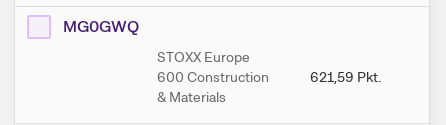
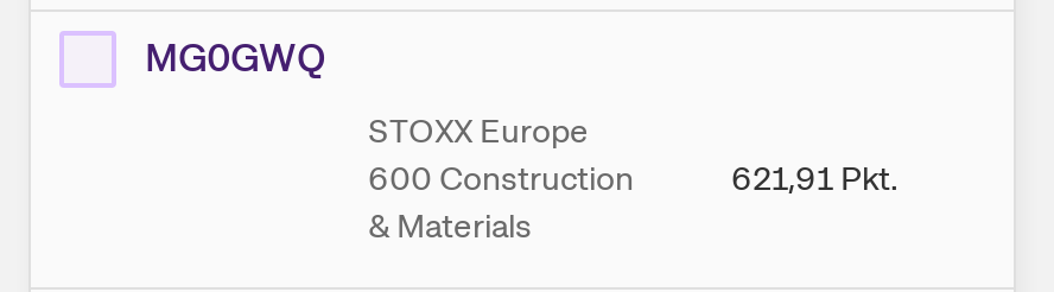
[310,68,381,86] 621,59 Pkt. -> [731,157,897,200] 621,91 Pkt.

